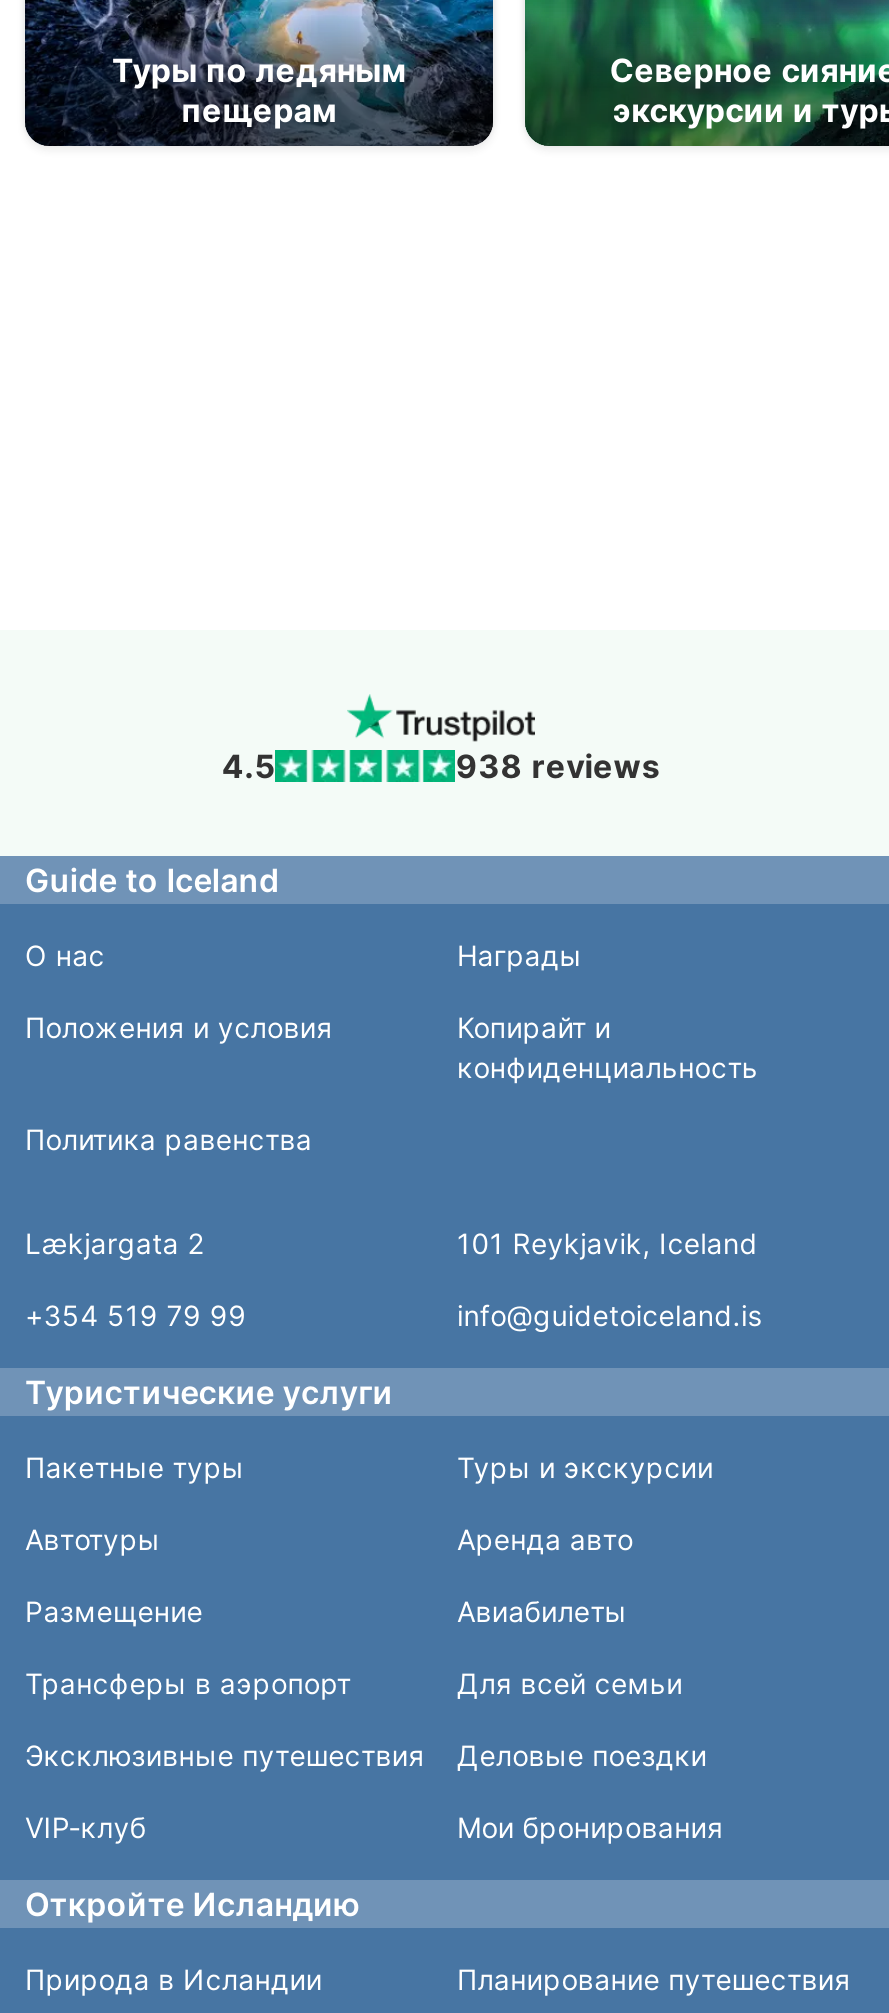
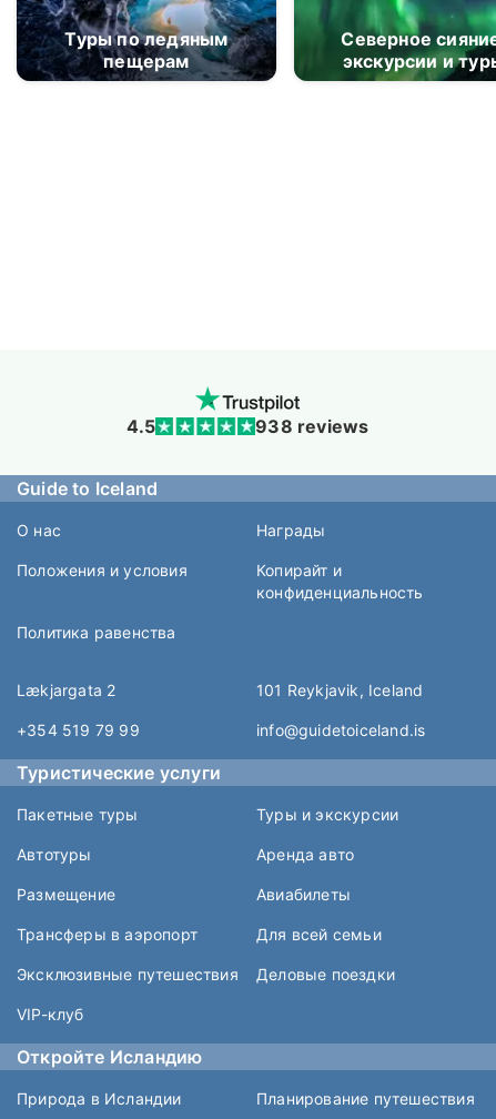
[457,1810,723,1844] Мои бронирования -> none

